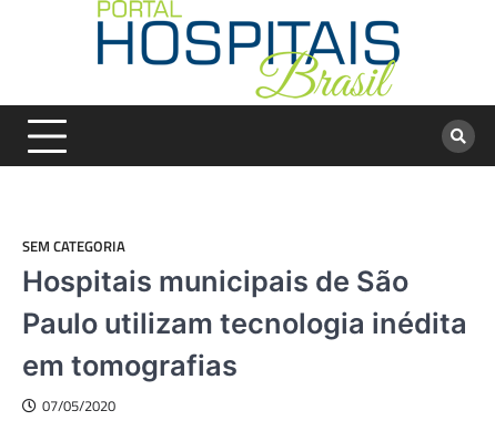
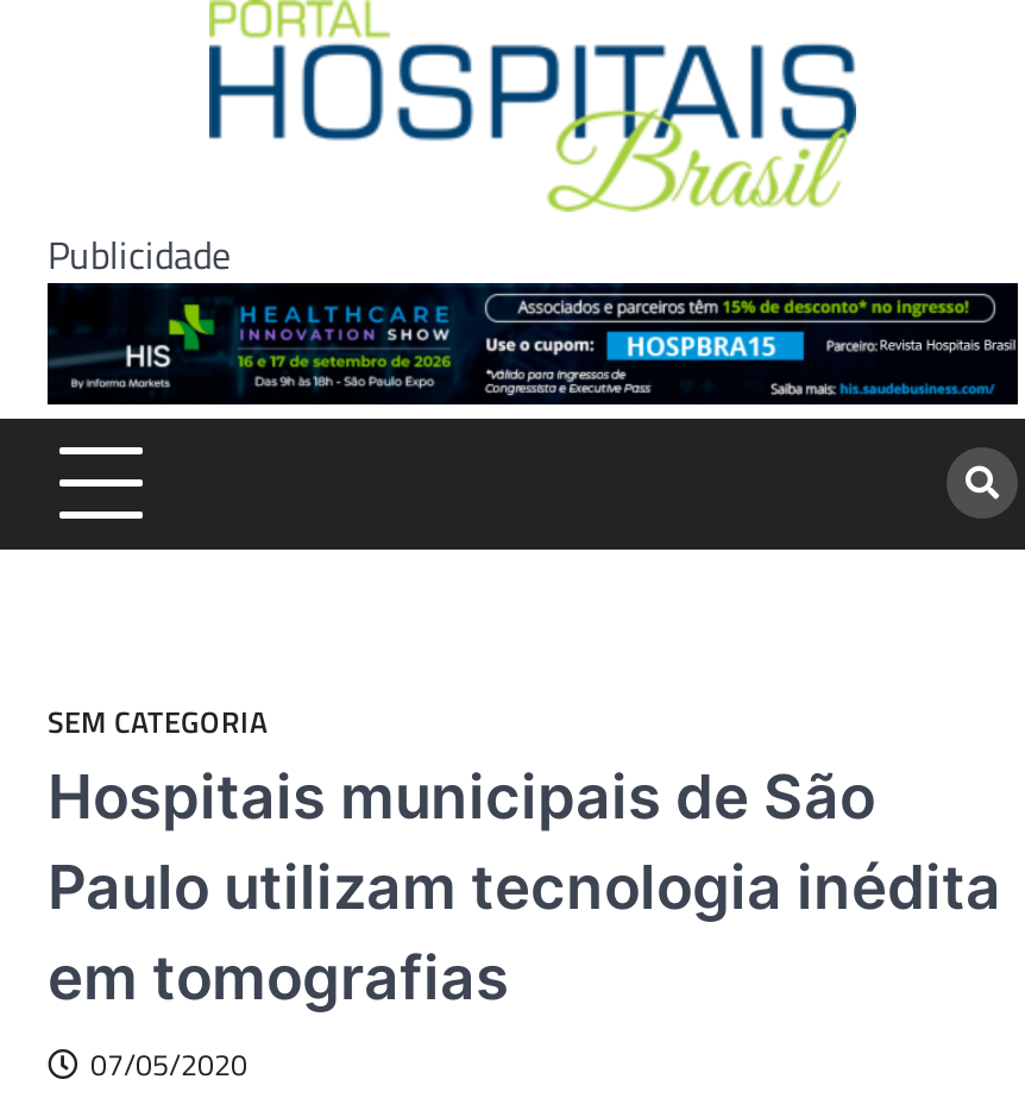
none -> [48,226,231,283] Publicidade

